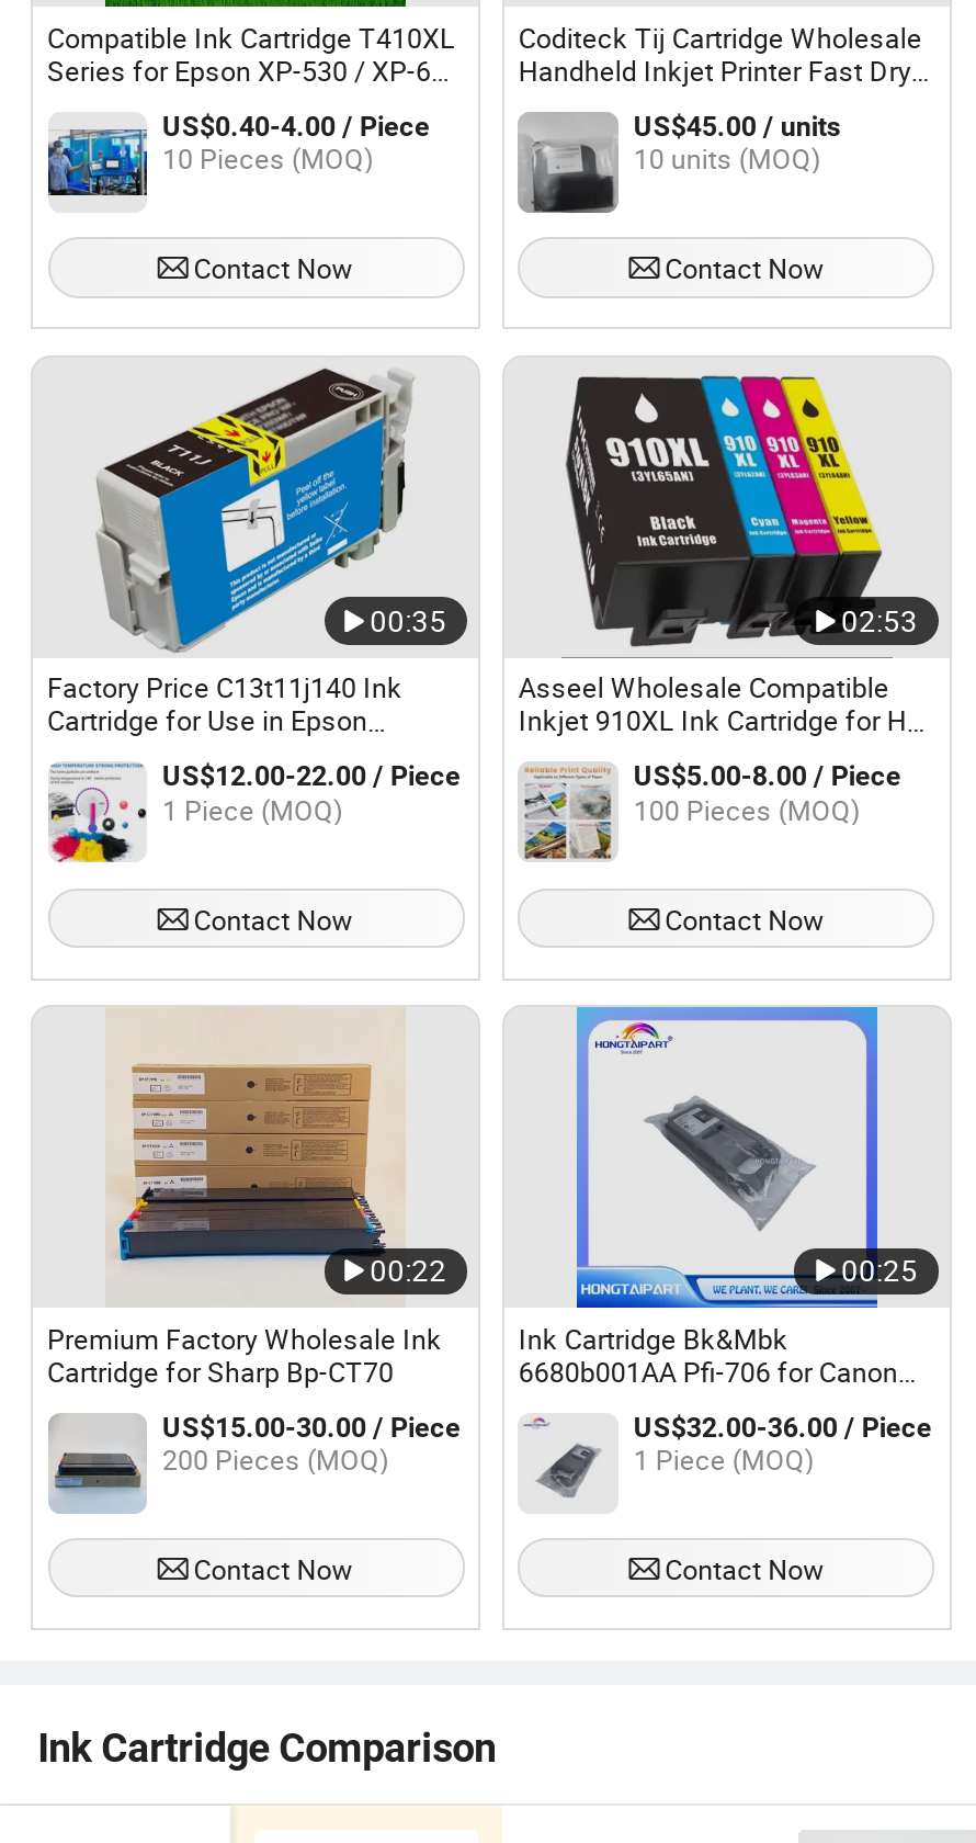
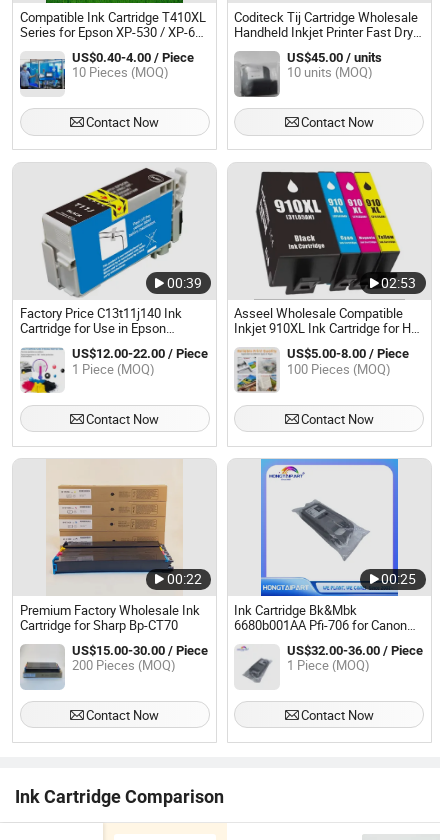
[370,600,447,640] 00:35 -> [167,274,202,292] 00:39

